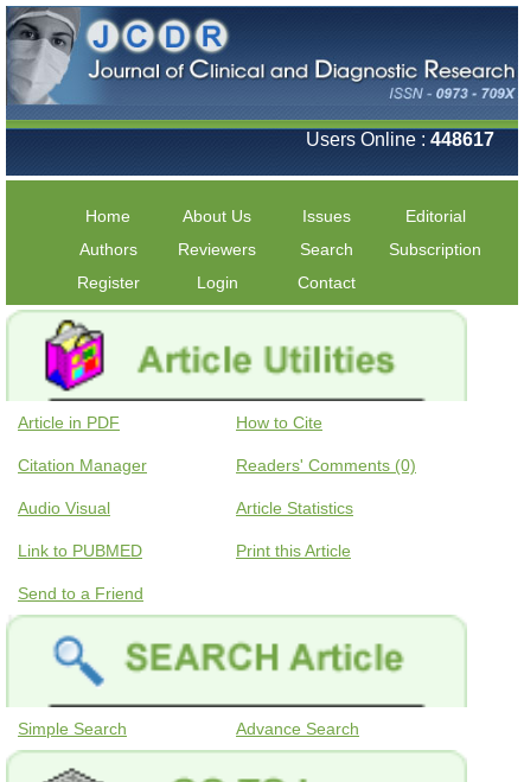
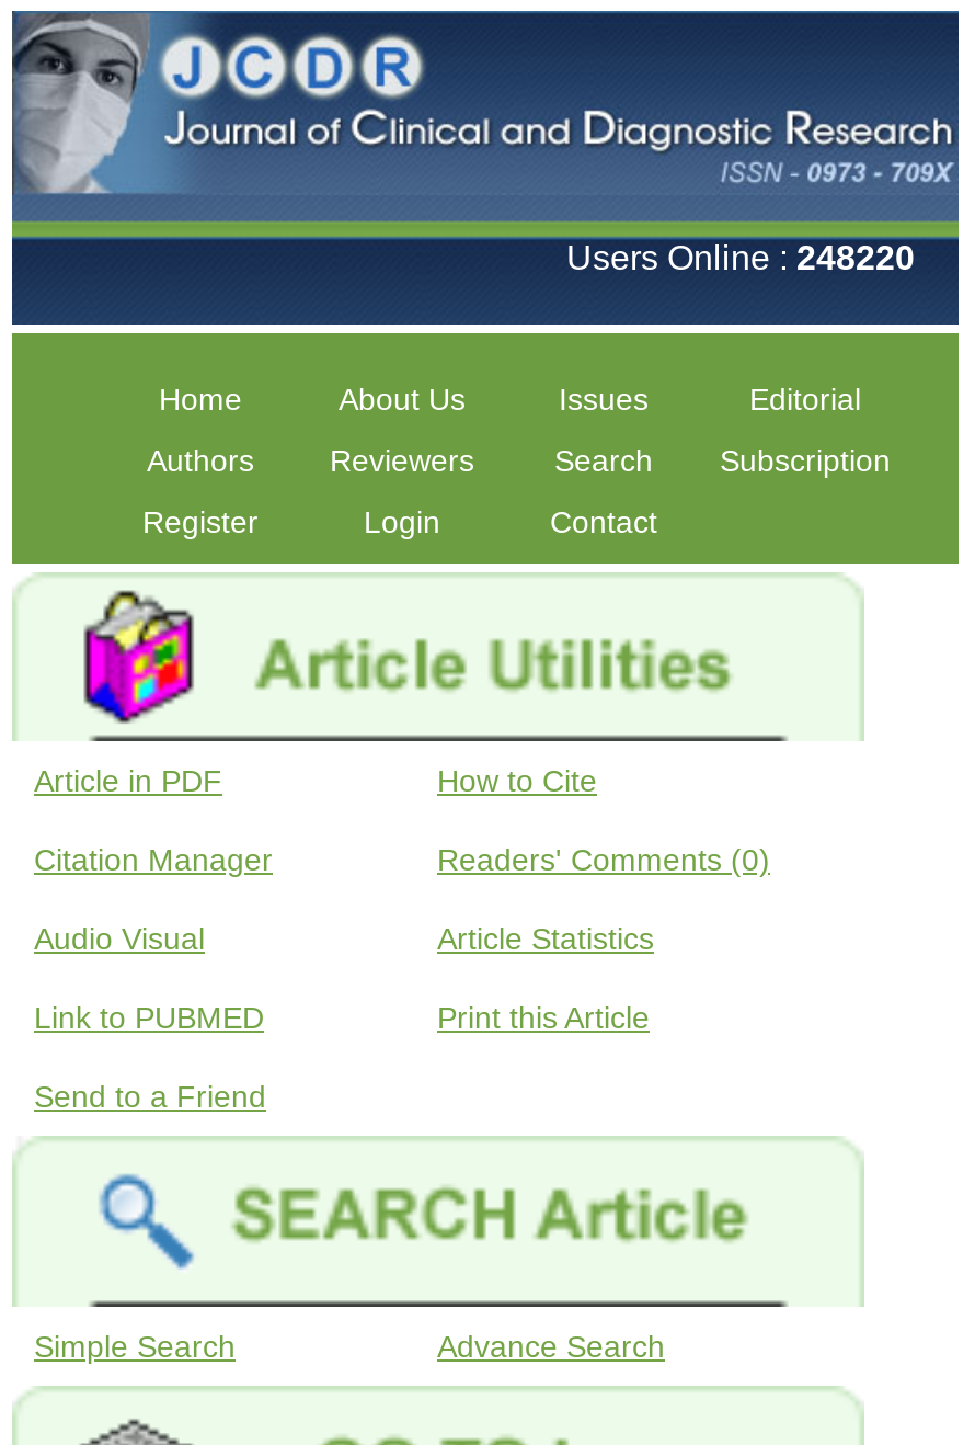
[306,129,494,149] Users Online :448617 -> [566,238,915,275] Users Online :248220

